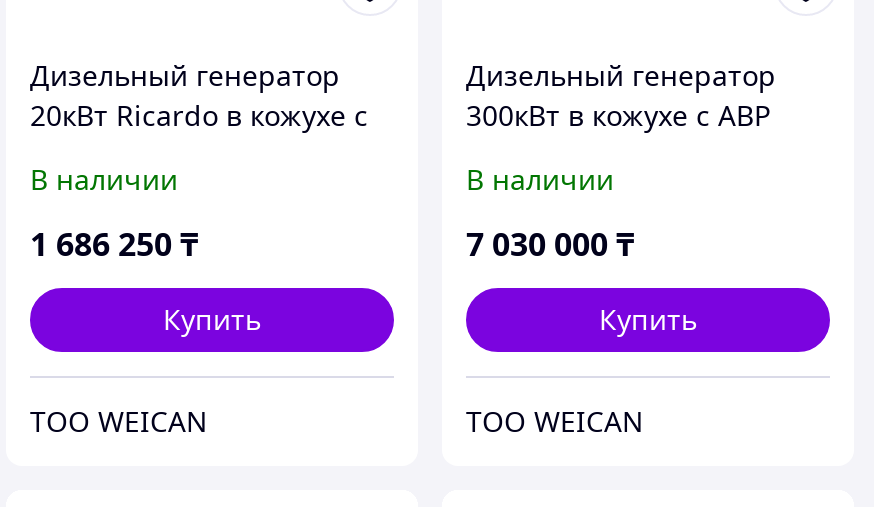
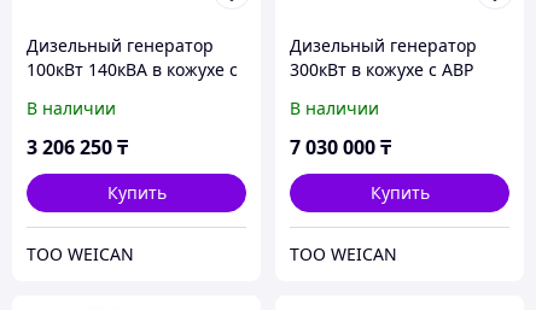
[30,96,368,134] 20кВт Ricardo в кожухе с -> [27,58,238,81] 100кВт 140кВА в кожухе с
[30,222,198,266] 1 686 250 ₸ -> [27,134,128,161] 3 206 250 ₸

